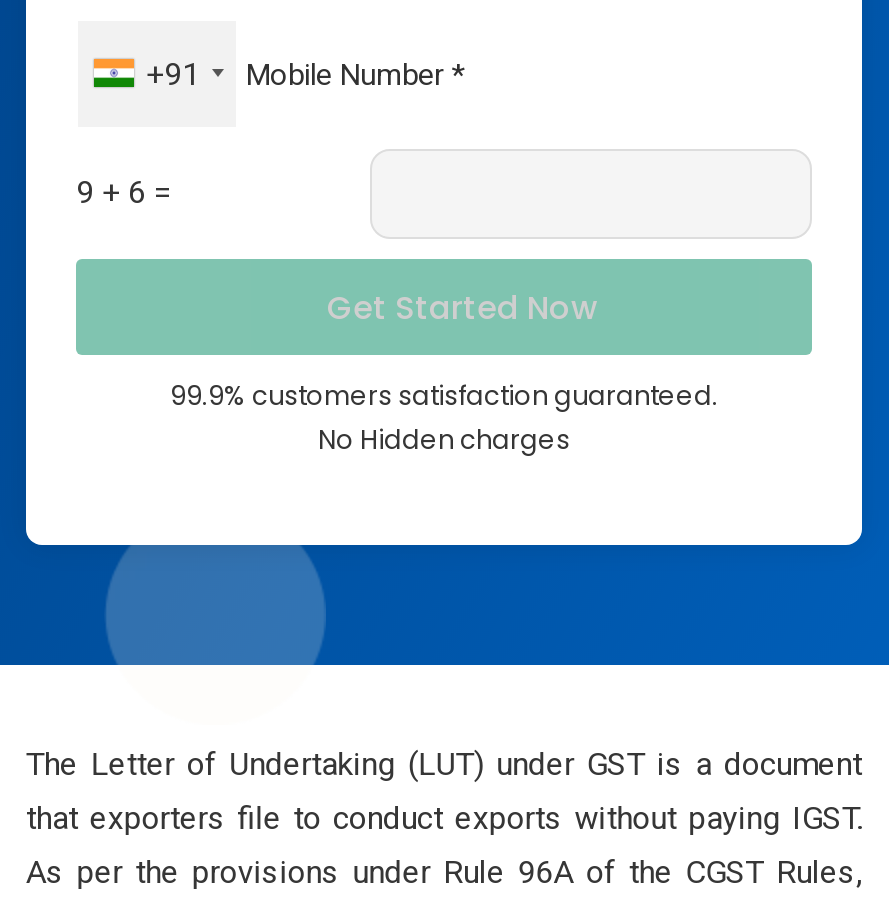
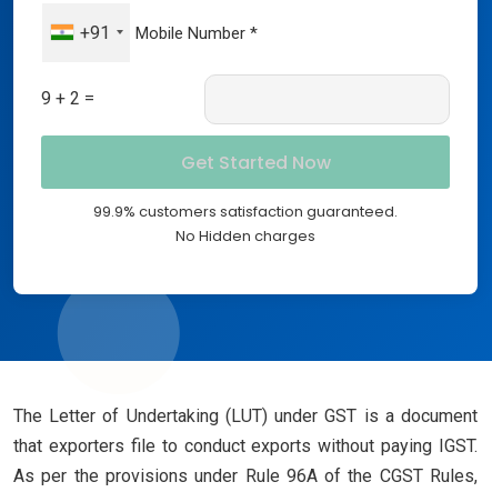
[76,172,172,210] 9 + 6 = -> [41,87,94,108] 9 + 2 =

